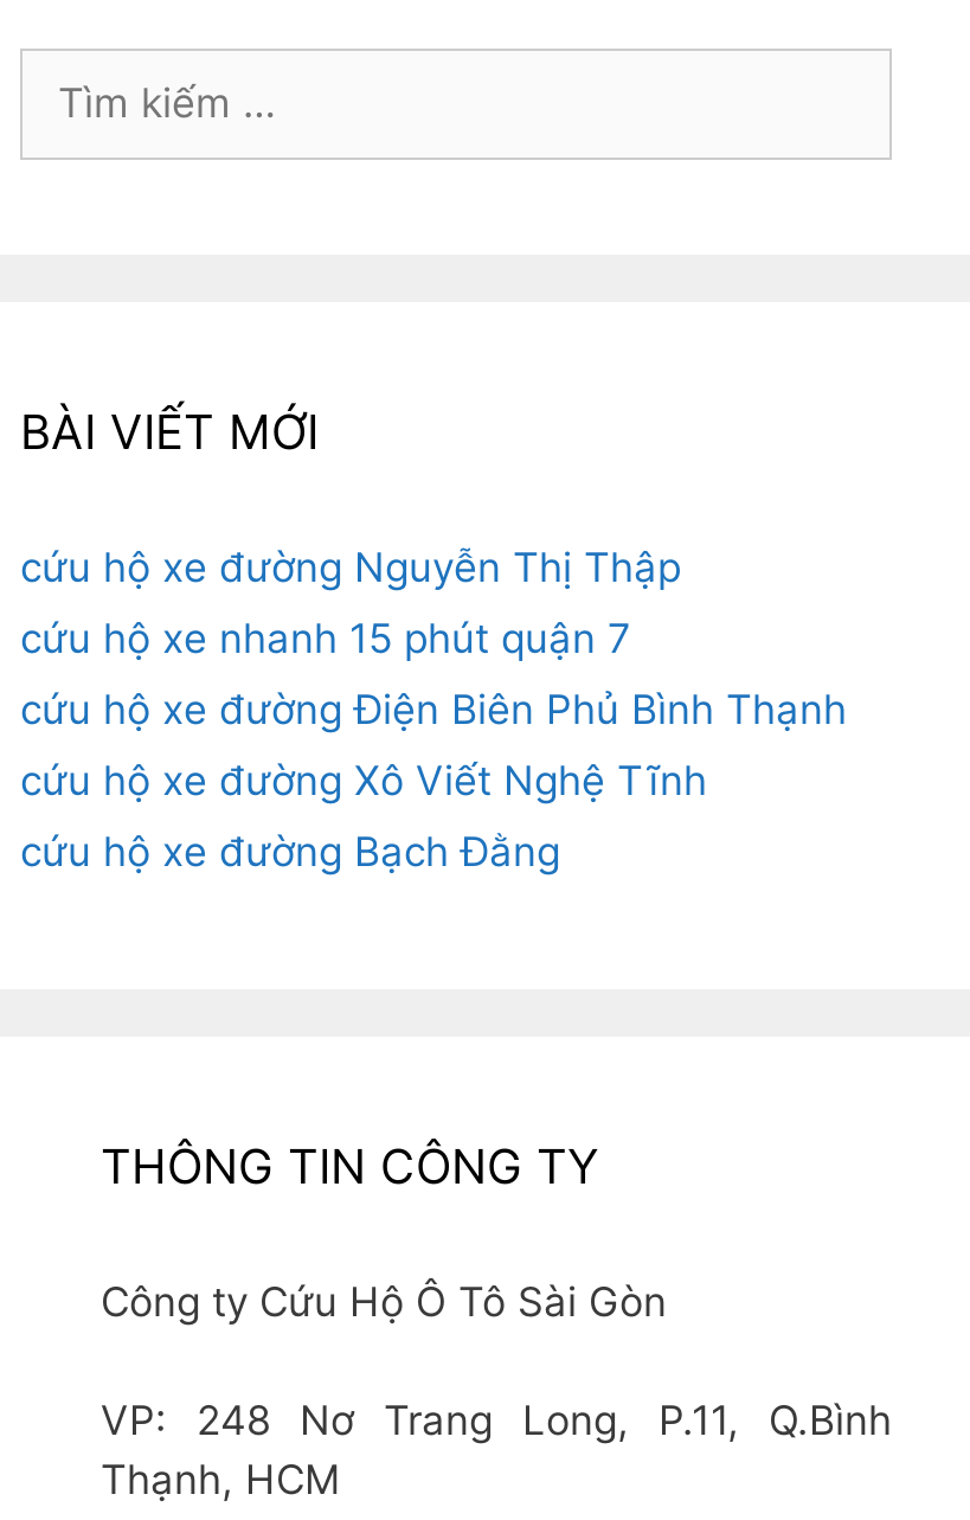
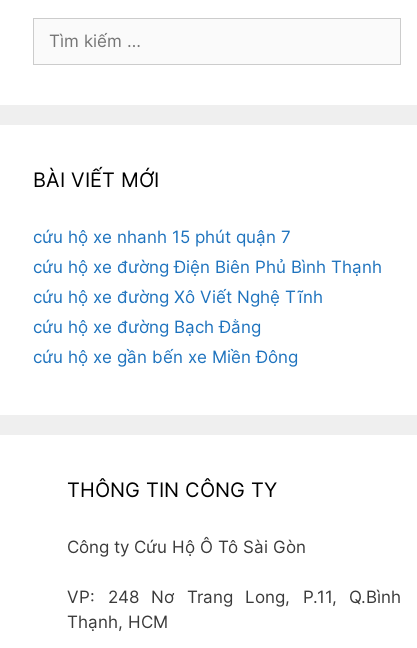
[20,543,681,590] cứu hộ xe đường Nguyễn Thị Thập -> none
moved [20,614,847,874] -> [33,226,382,336]: cứu hộ xe nhanh 15 phút quận 7 | cứu hộ xe đường Điện Biên Phủ Bình Thạnh | cứu hộ xe đường Xô Viết Nghệ Tĩnh | cứu hộ xe đường Bạch Đằng
none -> [33,346,298,366] cứu hộ xe gần bến xe Miền Đông

